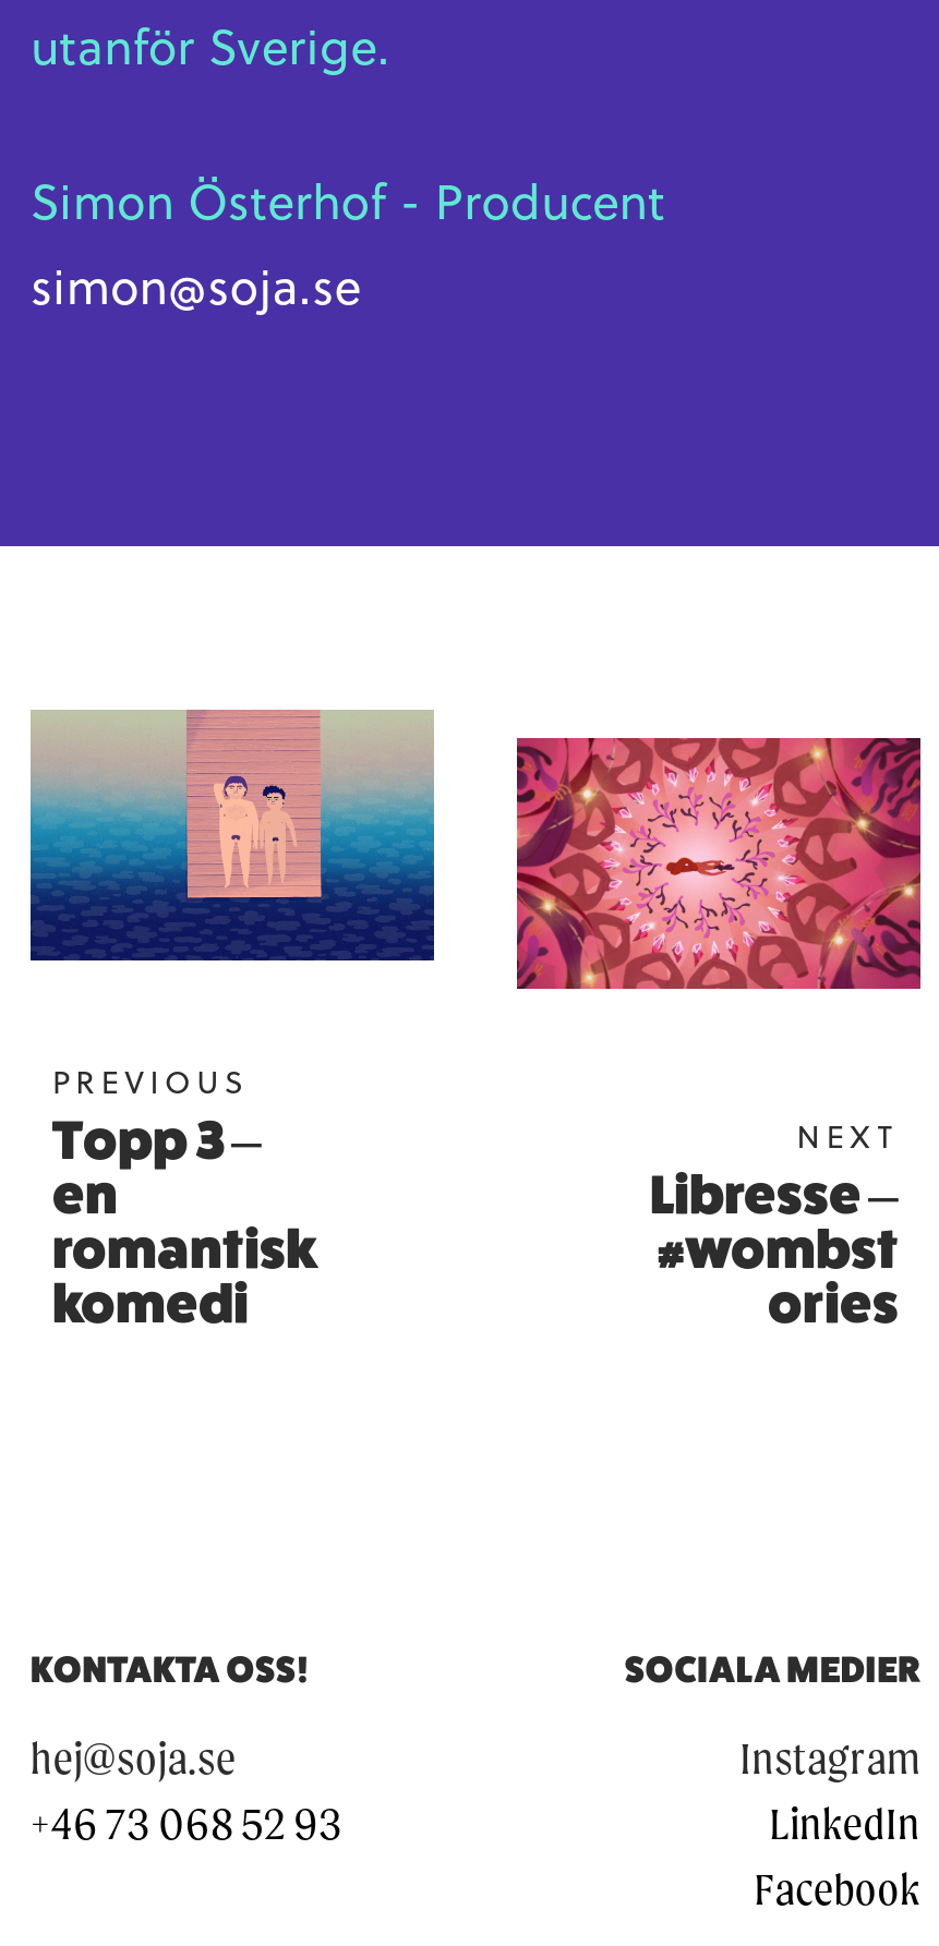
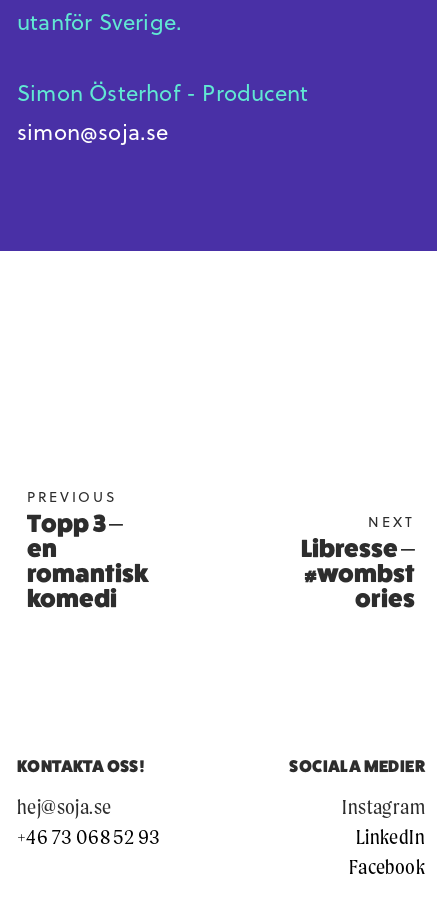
[28,708,436,963] [image] -> none
[515,736,923,991] [image] -> none

